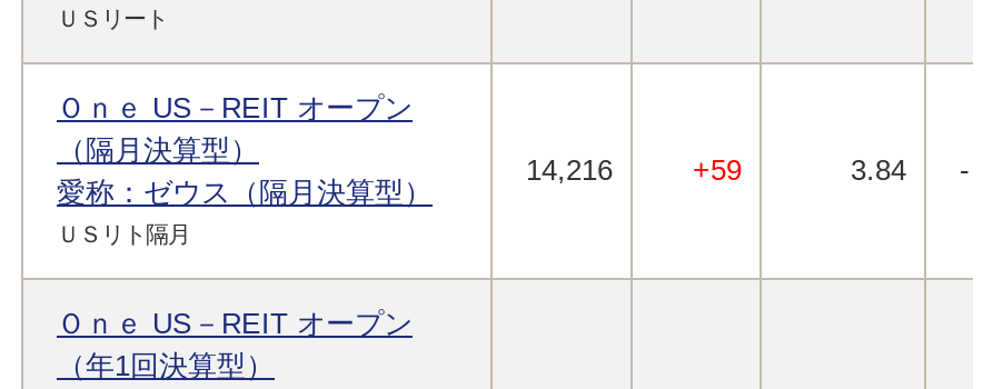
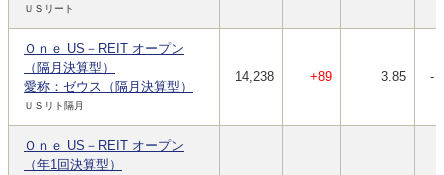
[526,154,613,187] 14,216 -> [235,69,274,84] 14,238
[693,154,742,187] +59 -> [310,69,332,84] +89
[851,154,906,187] 3.84 -> [381,69,406,84] 3.85

